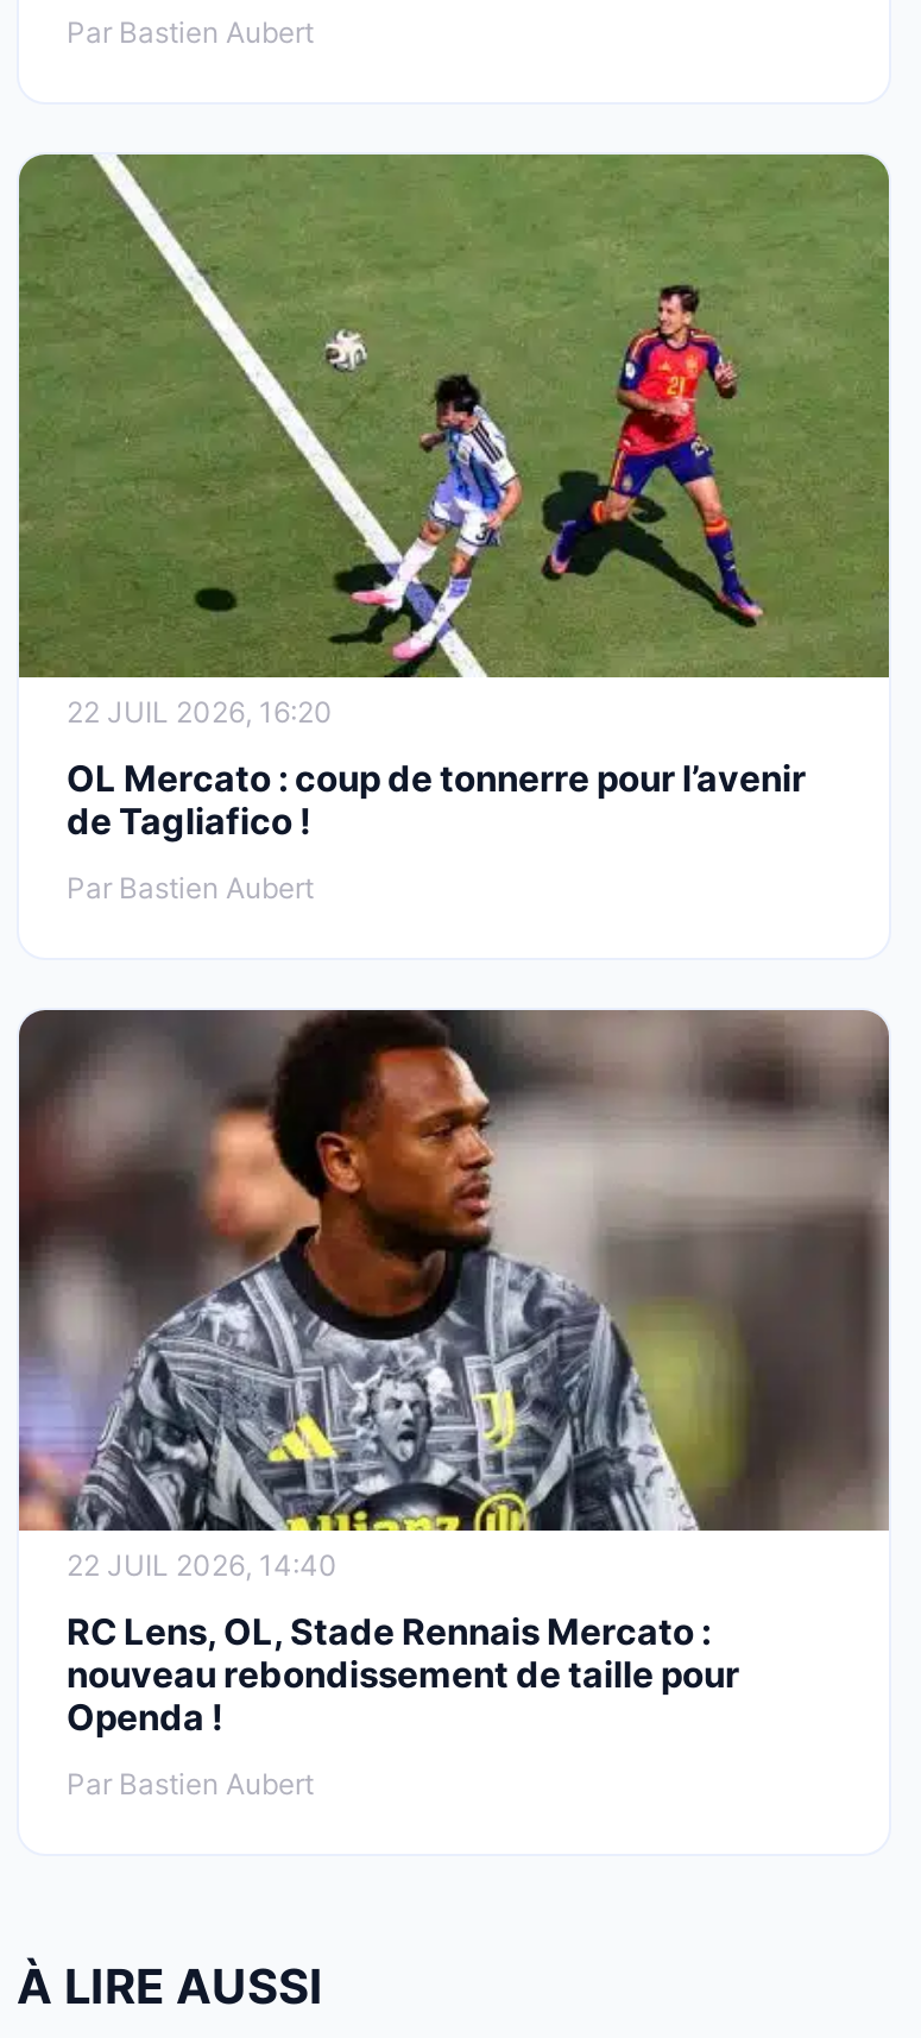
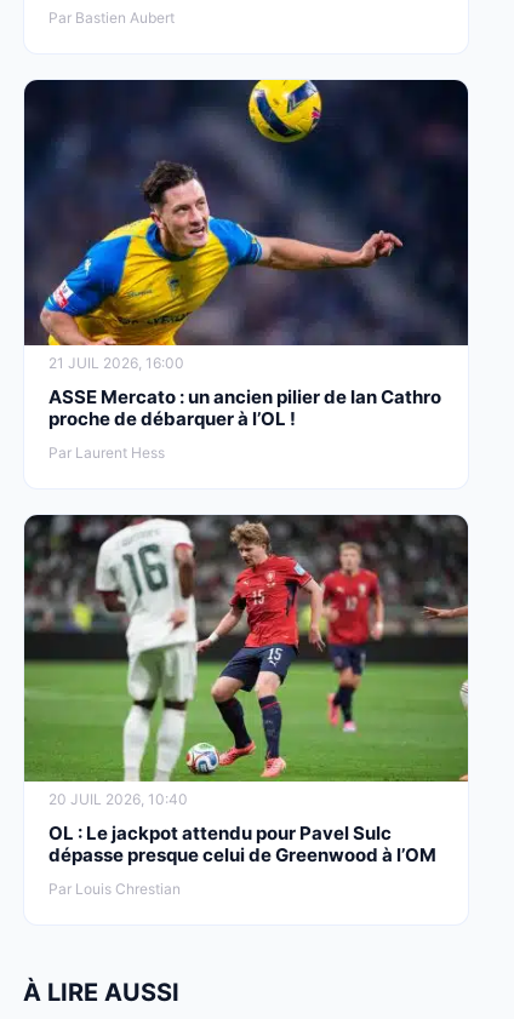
[17,153,891,729] [image] | 22 JUIL 2026, 16:20 -> [23,79,469,372] [image] | 21 JUIL 2026, 16:00
[67,755,806,843] OL Mercato : coup de tonnerre pour l’avenir | de Tagliafico ! -> [48,386,441,430] ASSE Mercato : un ancien pilier de Ian Cathro | proche de débarquer à l’OL !
[67,869,314,905] Par Bastien Aubert -> [48,444,165,462] Par Laurent Hess
[17,1009,889,1584] [image] | 22 JUIL 2026, 14:40 -> [23,514,469,808] [image] | 20 JUIL 2026, 10:40
[67,1610,739,1740] RC Lens, OL, Stade Rennais Mercato : | nouveau rebondissement de taille pour | Openda ! -> [48,821,436,866] OL : Le jackpot attendu pour Pavel Sulc | dépasse presque celui de Greenwood à l’OM
[67,1767,314,1802] Par Bastien Aubert -> [48,879,181,898] Par Louis Chrestian

